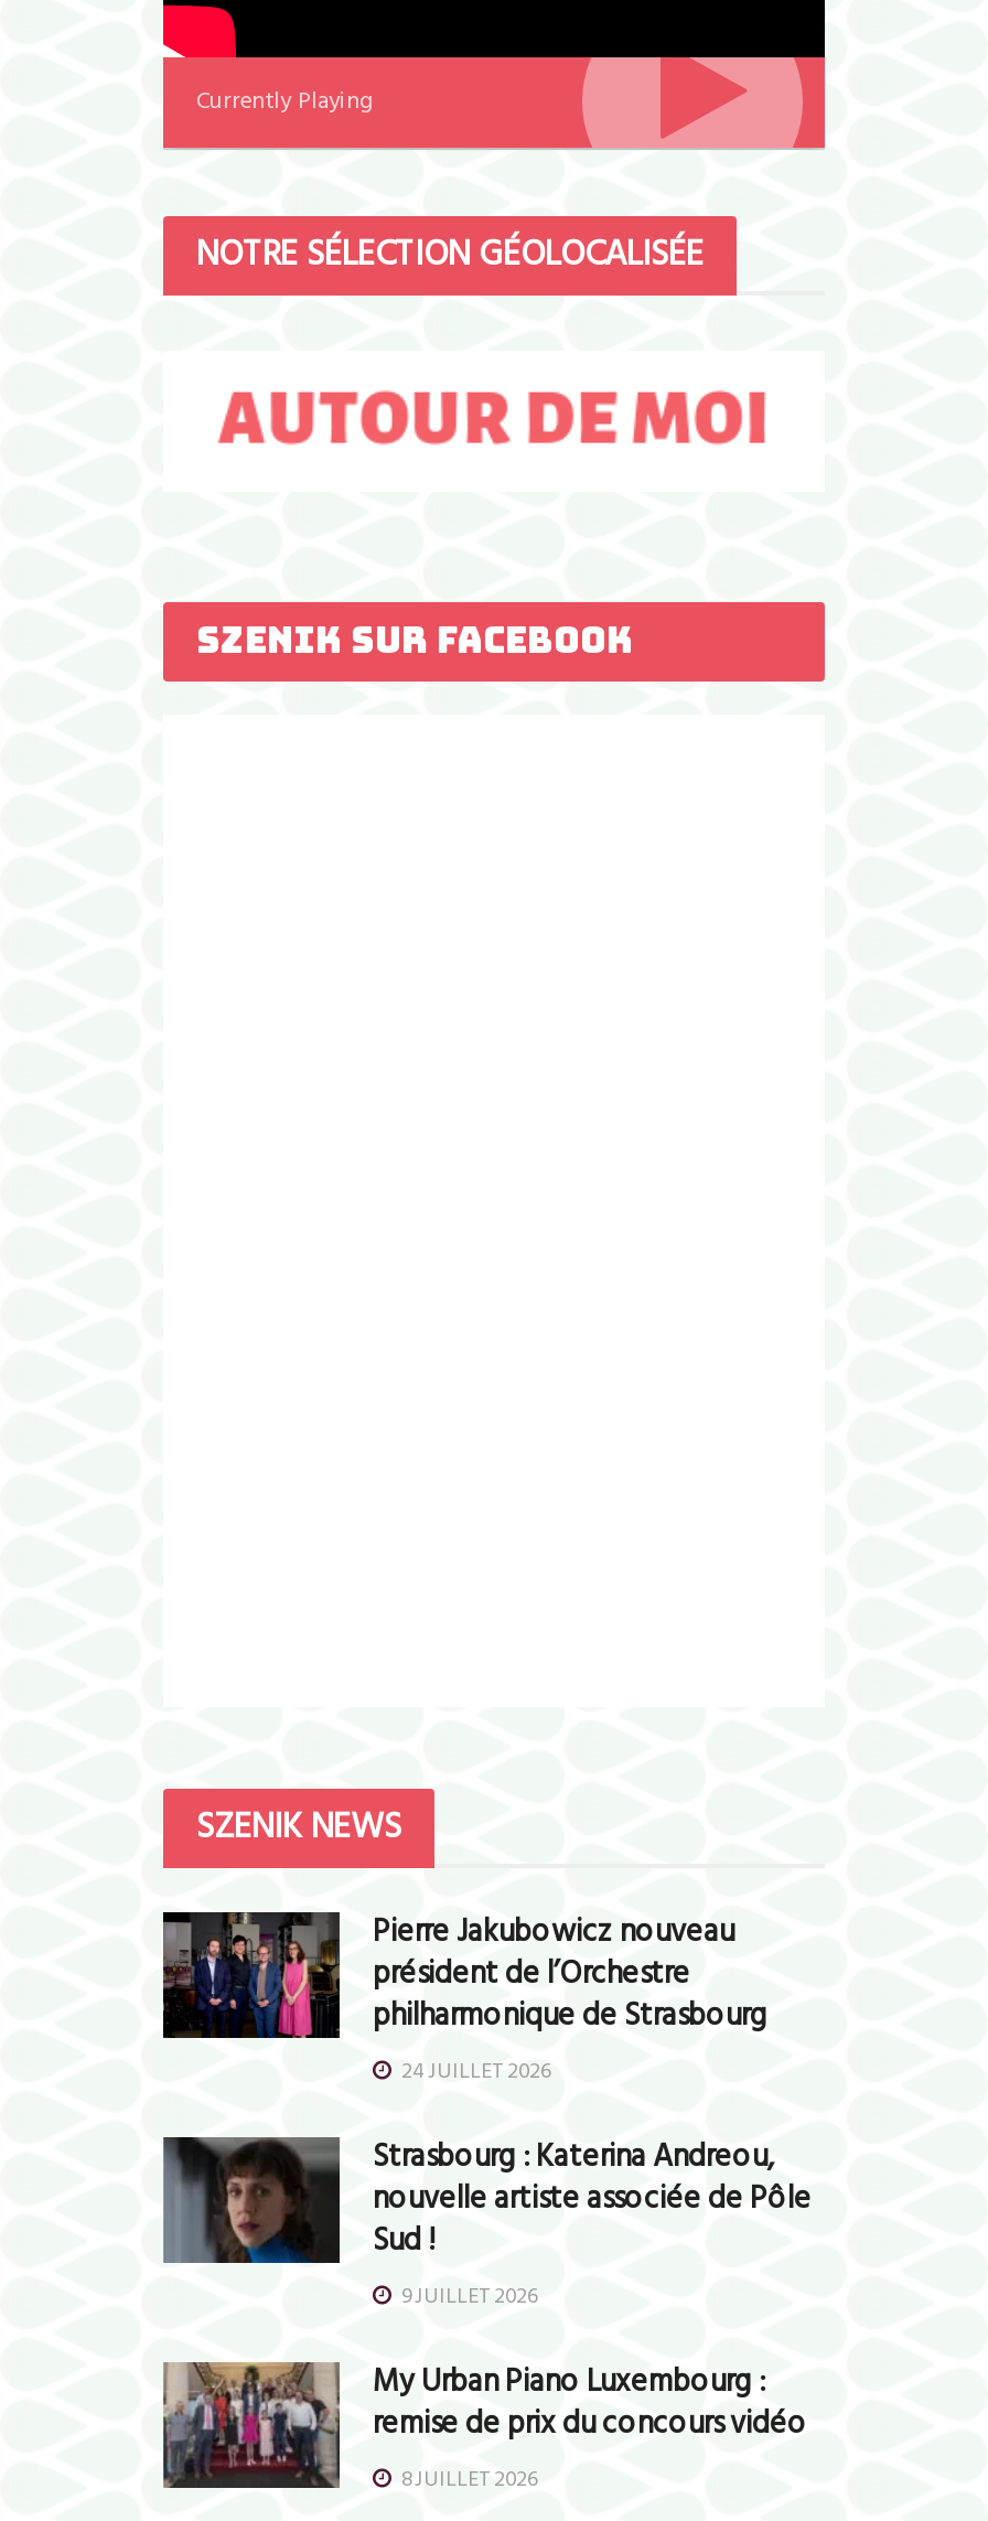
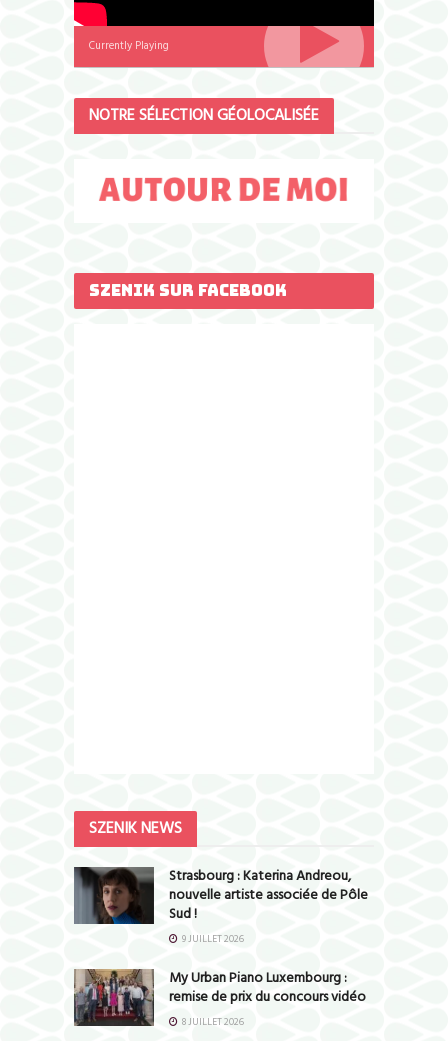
[163,1908,767,2088] [image] | Pierre Jakubowicz nouveau | président de l’Orchestre | philharmonique de Strasbourg | 24 JUILLET 2026 -> none

